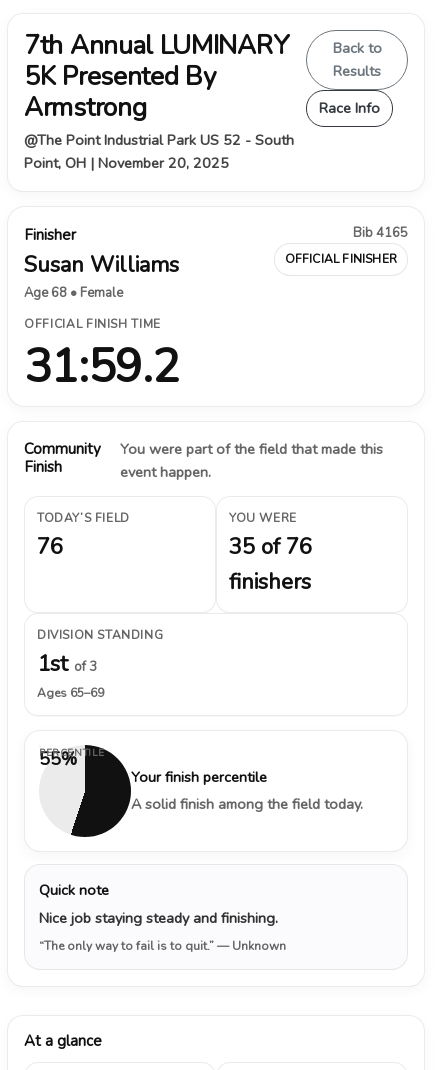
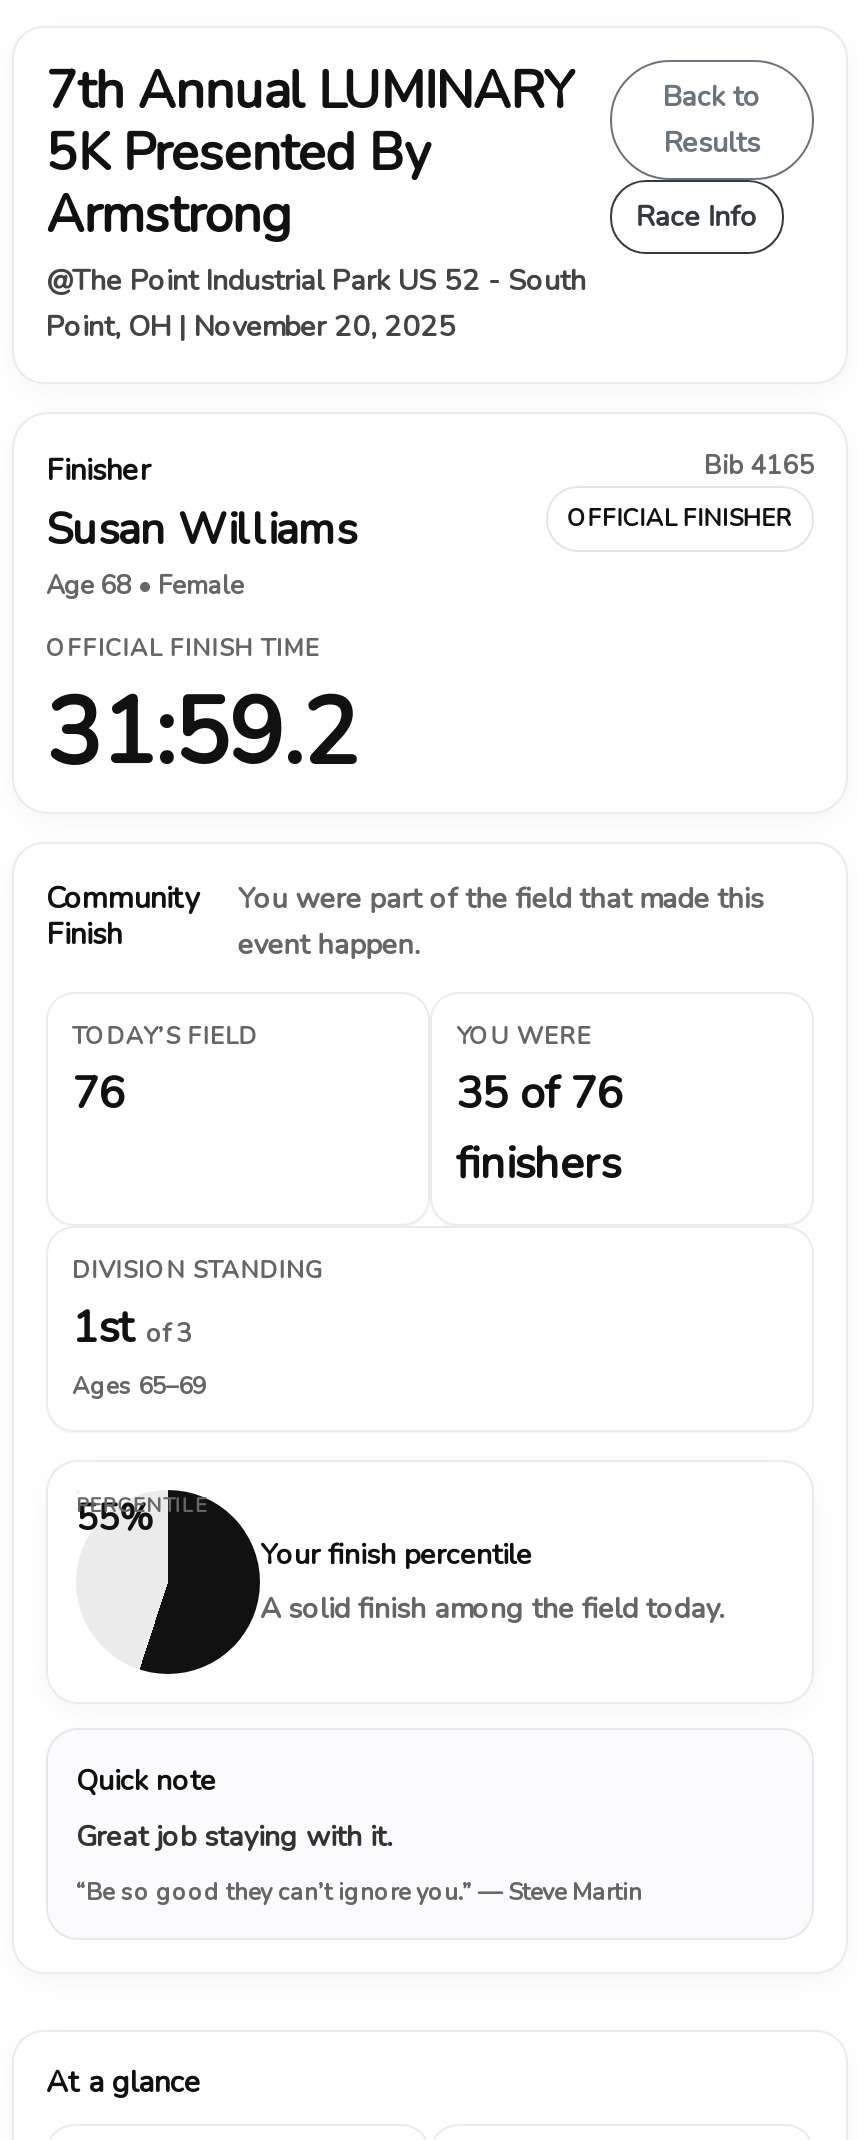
[39,908,278,928] Nice job staying steady and finishing. -> [76,1816,392,1856] Great job staying with it.
[39,938,286,954] “The only way to fail is to quit.” — Unknown -> [76,1876,642,1908] “Be so good they can’t ignore you.” — Steve Martin

